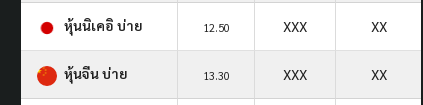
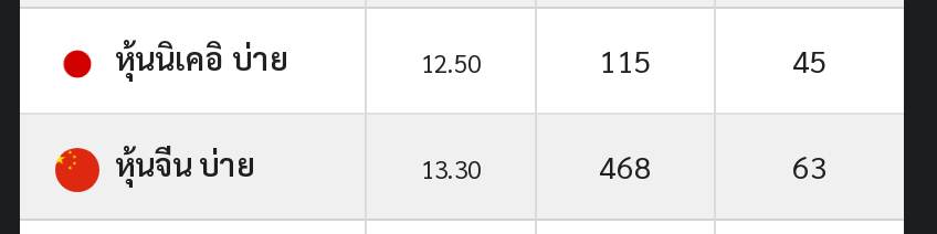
[283,17,386,35] XXX | XX -> [599,39,828,79] 115 | 45
[283,65,386,83] XXX | XX -> [599,145,828,185] 468 | 63

